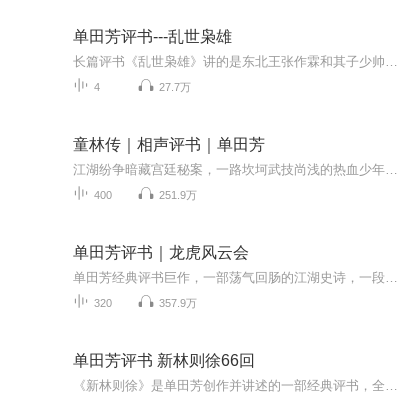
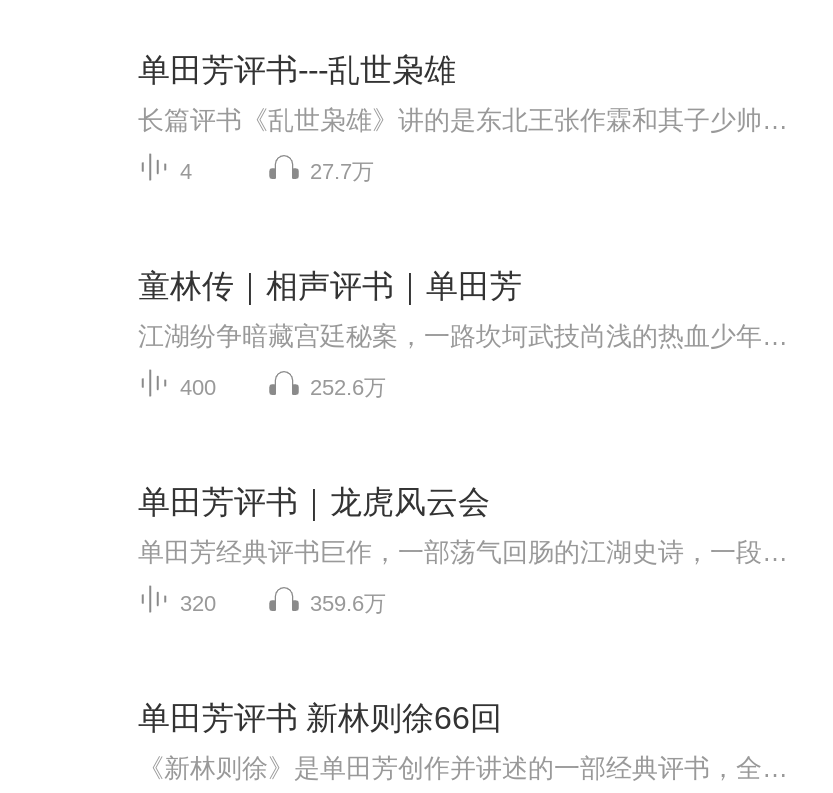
[159,189,197,201] 251.9万 -> [310,375,386,399] 252.6万
[159,297,197,309] 357.9万 -> [310,591,386,615] 359.6万

